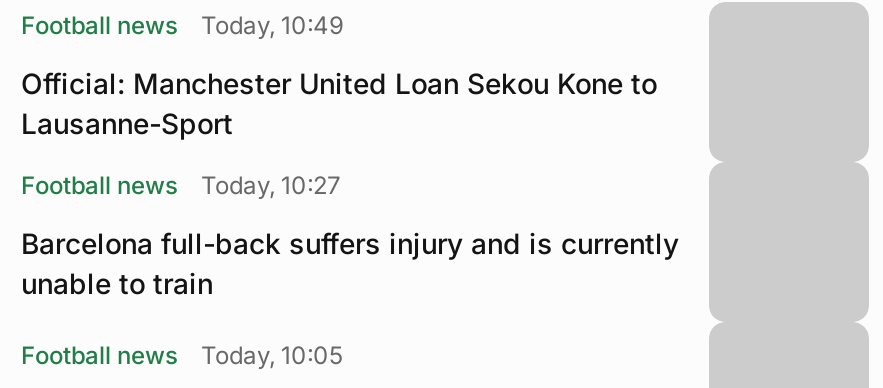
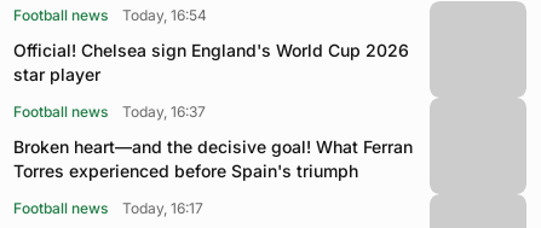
[21,11,343,41] Football news Today, 10:49 -> [13,6,207,24] Football news Today, 16:54
[21,66,657,140] Official: Manchester United Loan Sekou Kone to | Lausanne-Sport -> [13,40,409,84] Official! Chelsea sign England's World Cup 2026 | star player
[21,171,341,201] Football news Today, 10:27 -> [13,103,206,121] Football news Today, 16:37
[21,226,679,300] Barcelona full-back suffers injury and is currently | unable to train -> [13,136,413,181] Broken heart—and the decisive goal! What Ferran | Torres experienced before Spain's triumph
[21,341,343,371] Football news Today, 10:05 -> [13,199,203,218] Football news Today, 16:17

